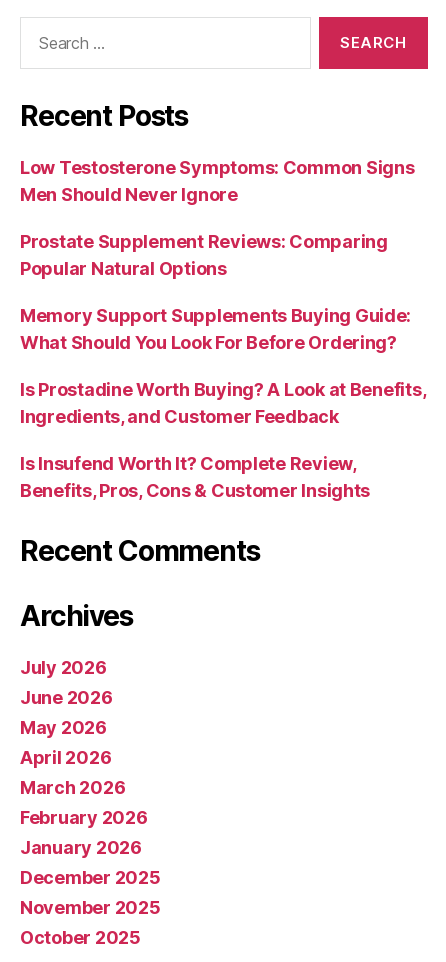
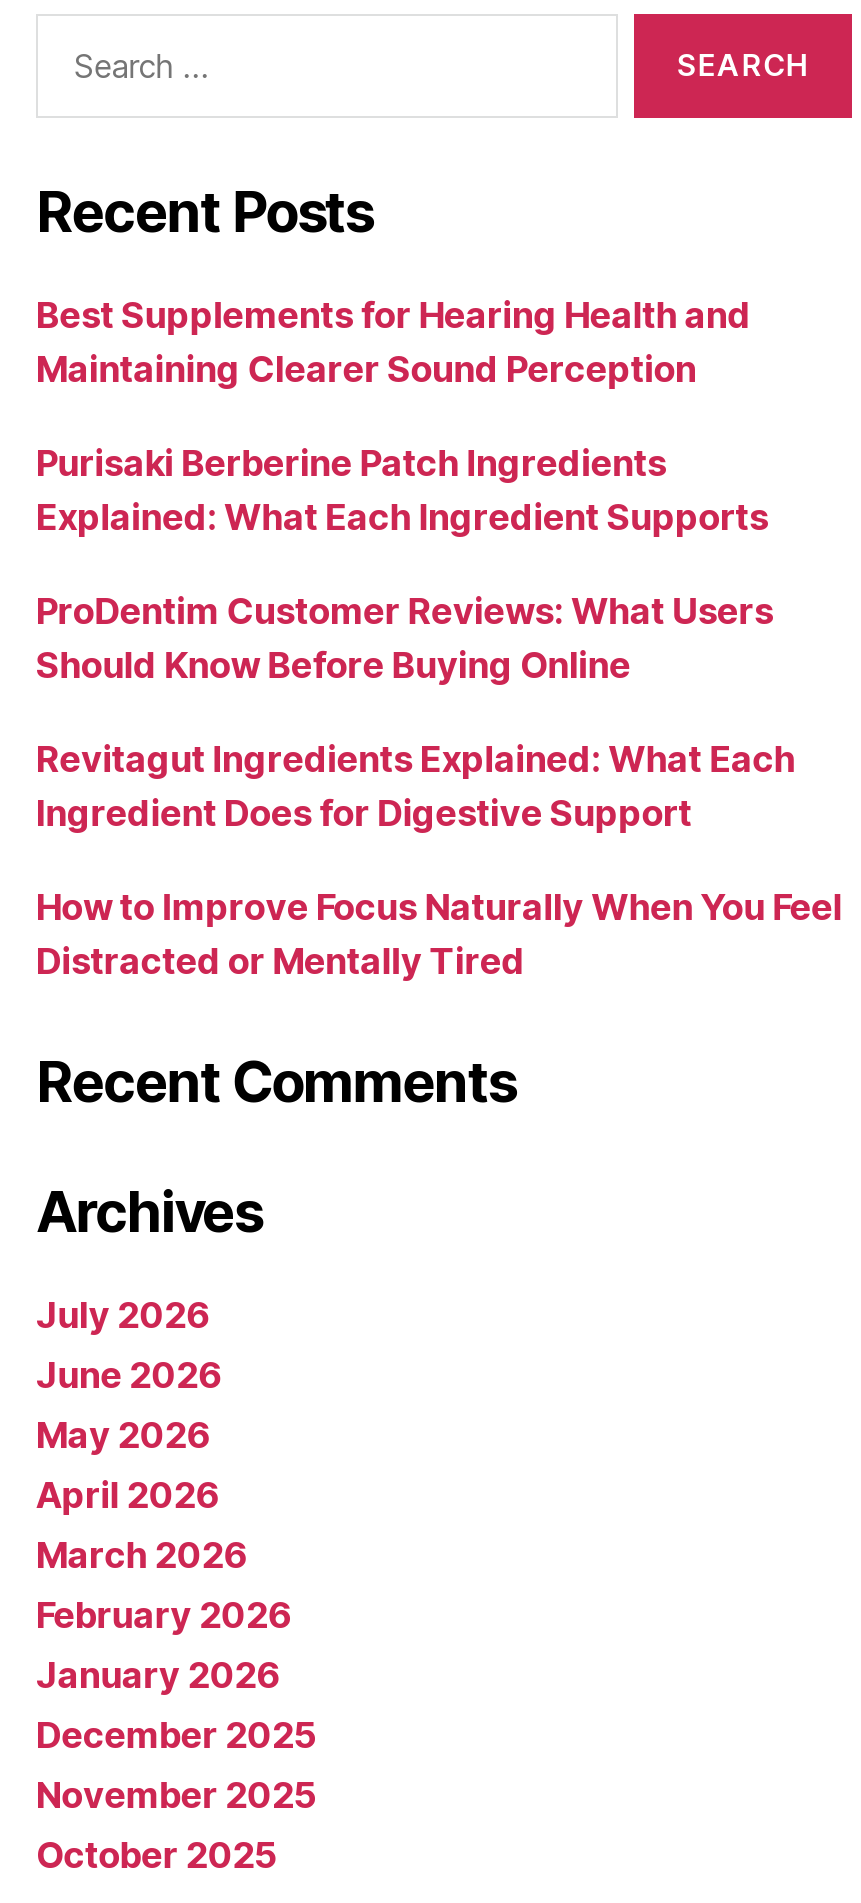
[20,157,414,205] Low Testosterone Symptoms: Common Signs | Men Should Never Ignore -> [36,295,751,391] Best Supplements for Hearing Health and | Maintaining Clearer Sound Perception
[20,231,388,279] Prostate Supplement Reviews: Comparing | Popular Natural Options -> [36,443,768,539] Purisaki Berberine Patch Ingredients | Explained: What Each Ingredient Supports
[20,305,411,353] Memory Support Supplements Buying Guide: | What Should You Look For Before Ordering? -> [36,591,774,687] ProDentim Customer Reviews: What Users | Should Know Before Buying Online
[20,379,425,427] Is Prostadine Worth Buying? A Look at Benefits, | Ingredients, and Customer Feedback -> [36,739,795,835] Revitagut Ingredients Explained: What Each | Ingredient Does for Digestive Support
[20,453,370,501] Is Insufend Worth It? Complete Review, | Benefits, Pros, Cons & Customer Insights -> [36,887,842,983] How to Improve Focus Naturally When You Feel | Distracted or Mentally Tired

